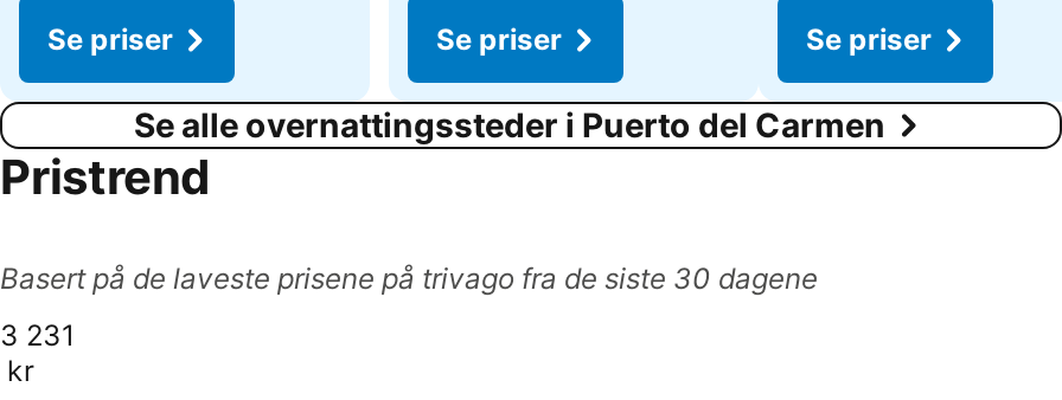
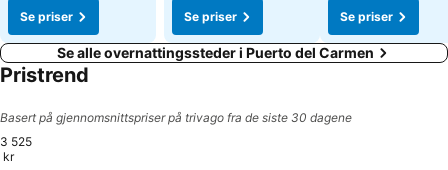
[0,260,818,296] Basert på de laveste prisene på trivago fra de siste 30 dagene -> [0,110,352,125] Basert på gjennomsnittspriser på trivago fra de siste 30 dagene
[0,317,76,353] 3 231 -> [0,134,32,149] 3 525

